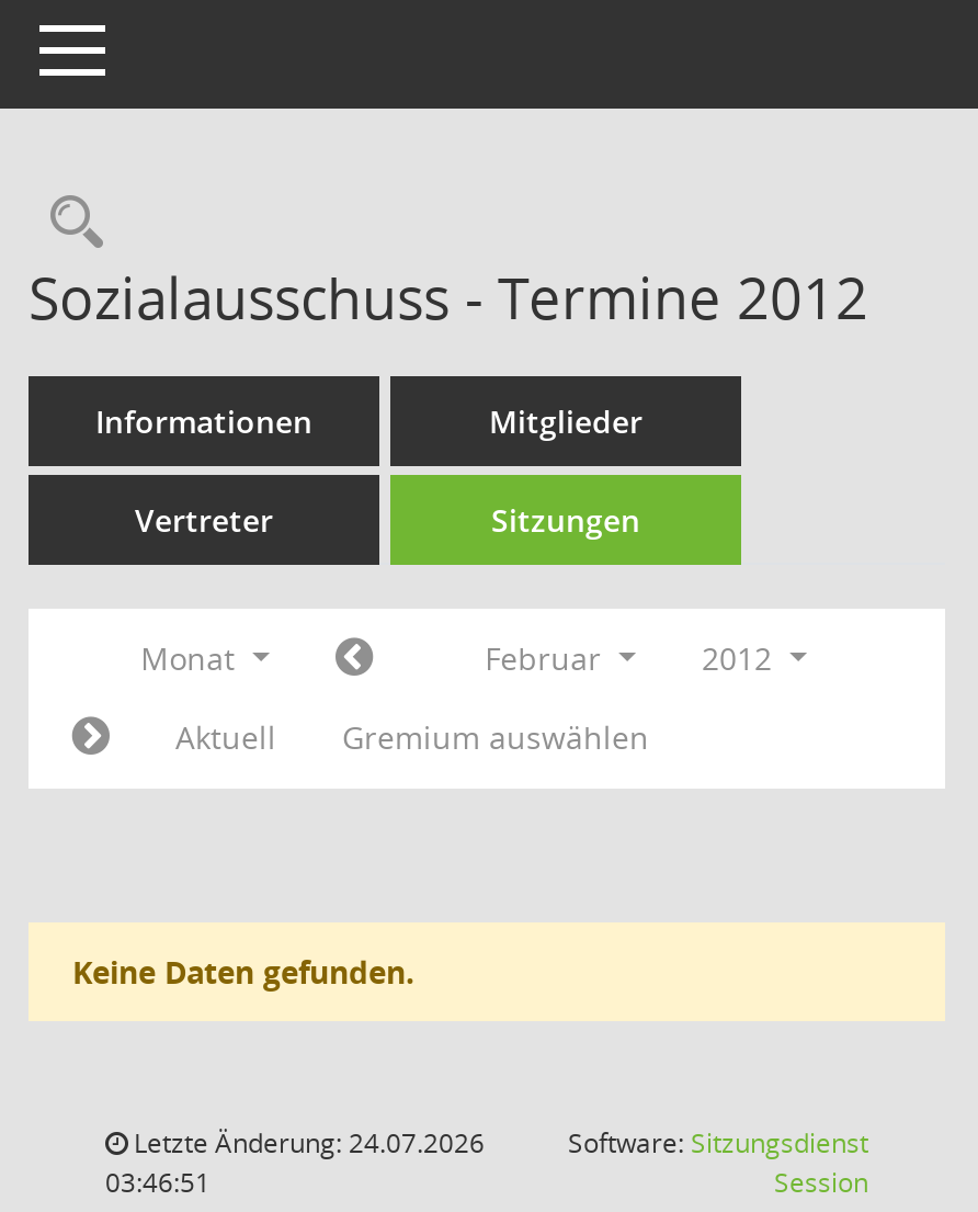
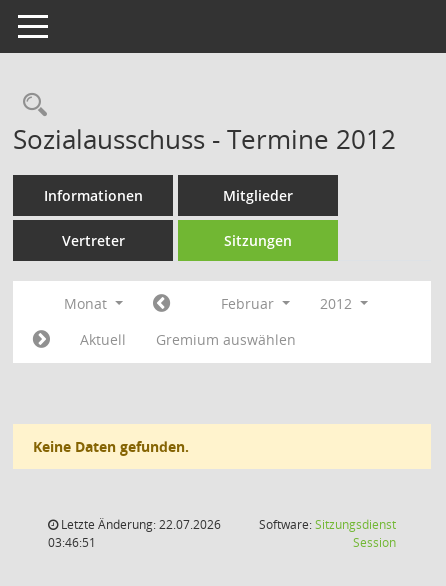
[127,1124,485,1162] Letzte Änderung: 24.07.2026 -> [58,516,221,533] Letzte Änderung: 22.07.2026

